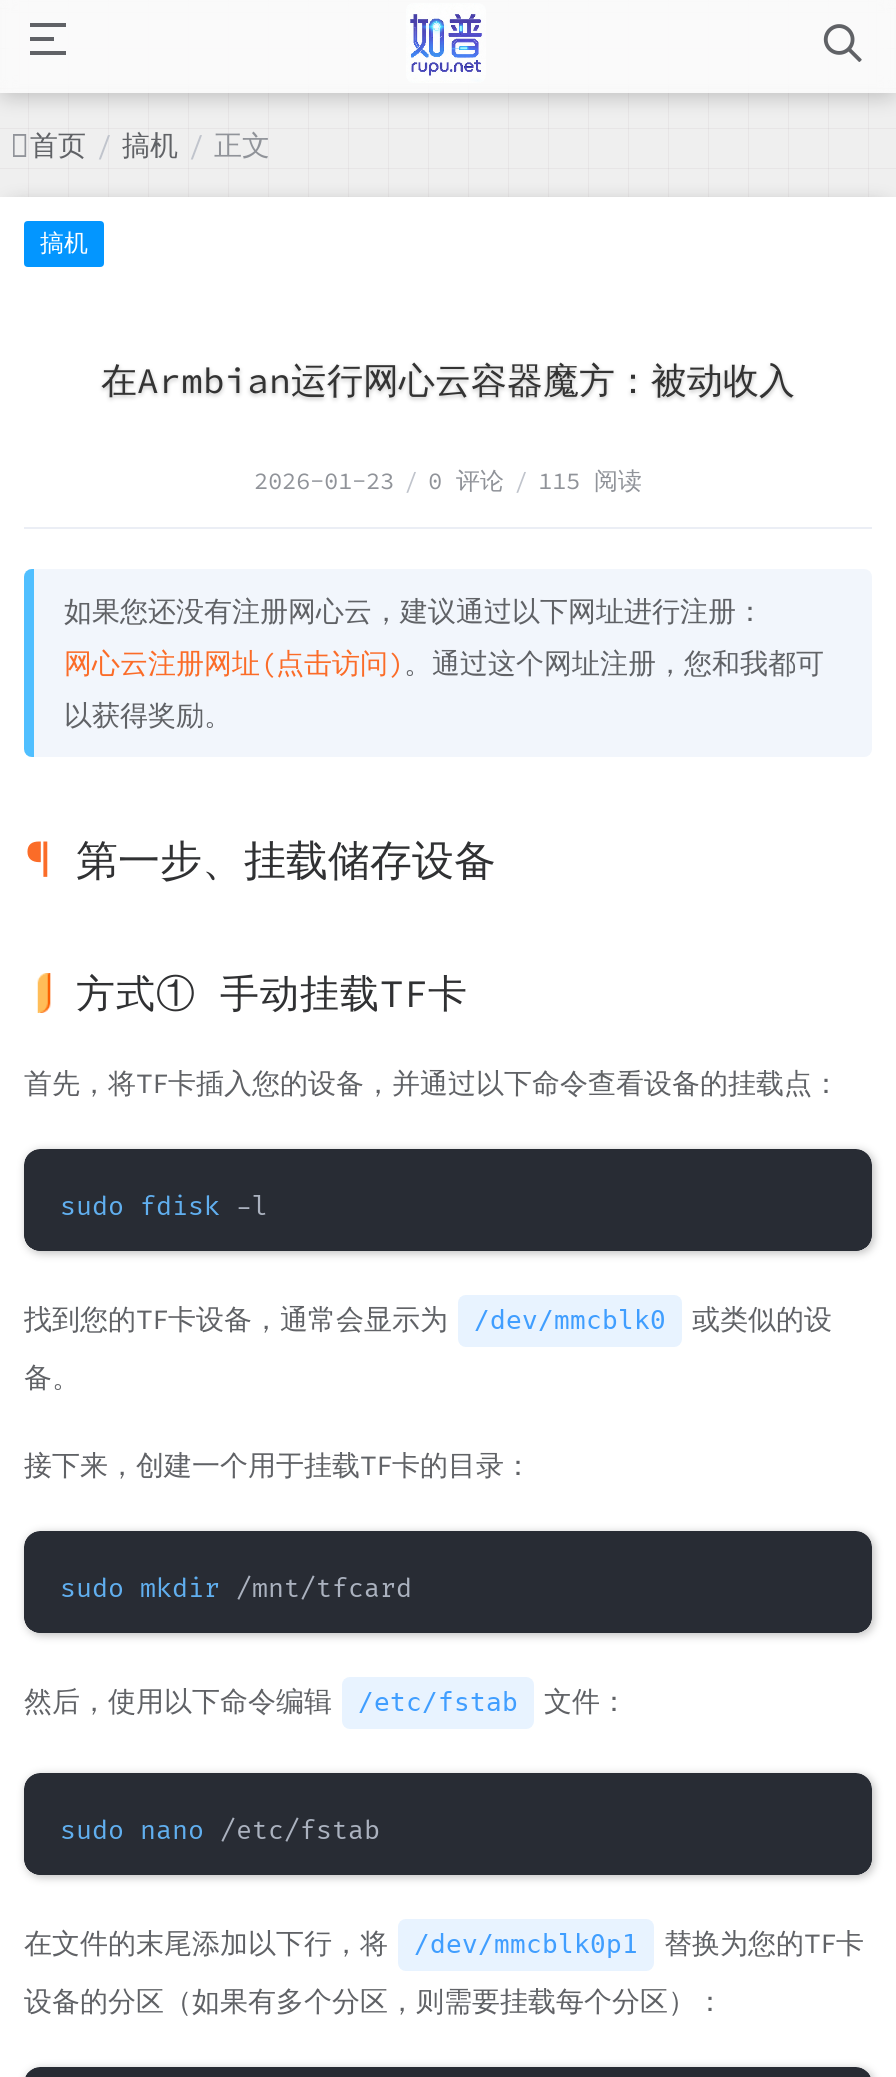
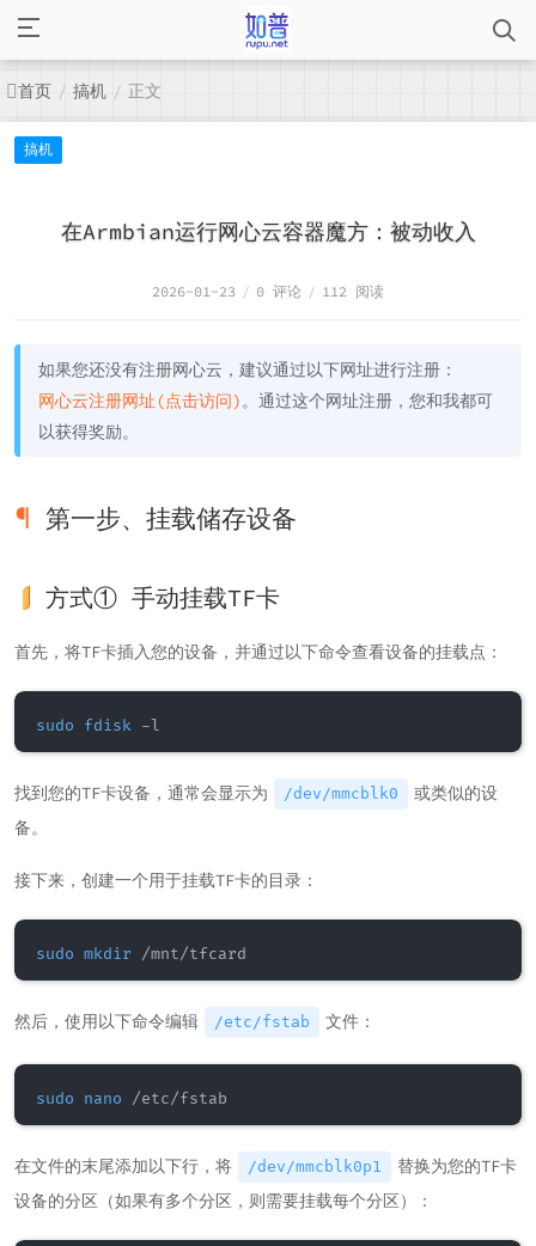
[254,465,642,495] 2026-01-23 / 0 评论 / 115 阅读 -> [152,282,384,300] 2026-01-23 / 0 评论 / 112 阅读

